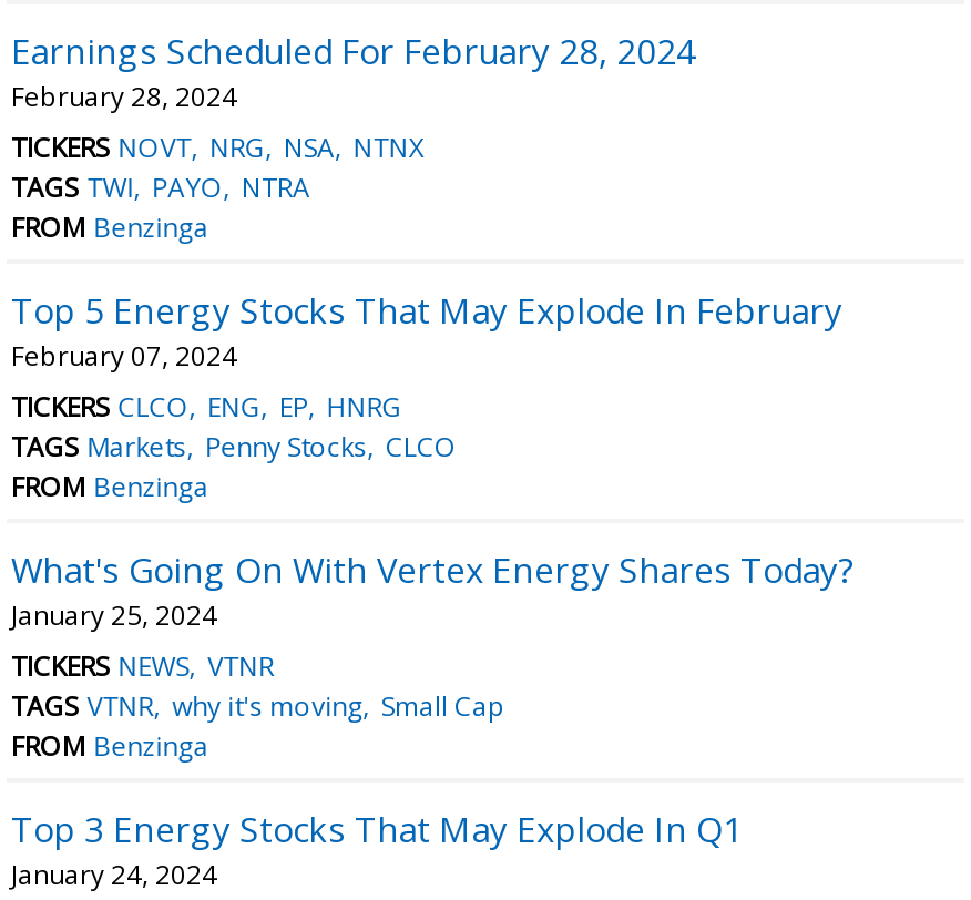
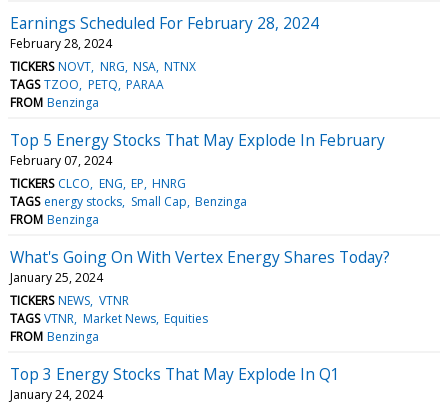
[11,168,310,206] TAGS TWI PAYO NTRA -> [10,76,164,93] TAGS TZOO PETQ PARAA
[11,428,456,465] TAGS Markets Penny Stocks CLCO -> [10,193,247,210] TAGS energy stocks Small Cap Benzinga
[11,687,505,725] TAGS VTNR why it's moving Small Cap -> [10,310,208,327] TAGS VTNR Market News Equities

